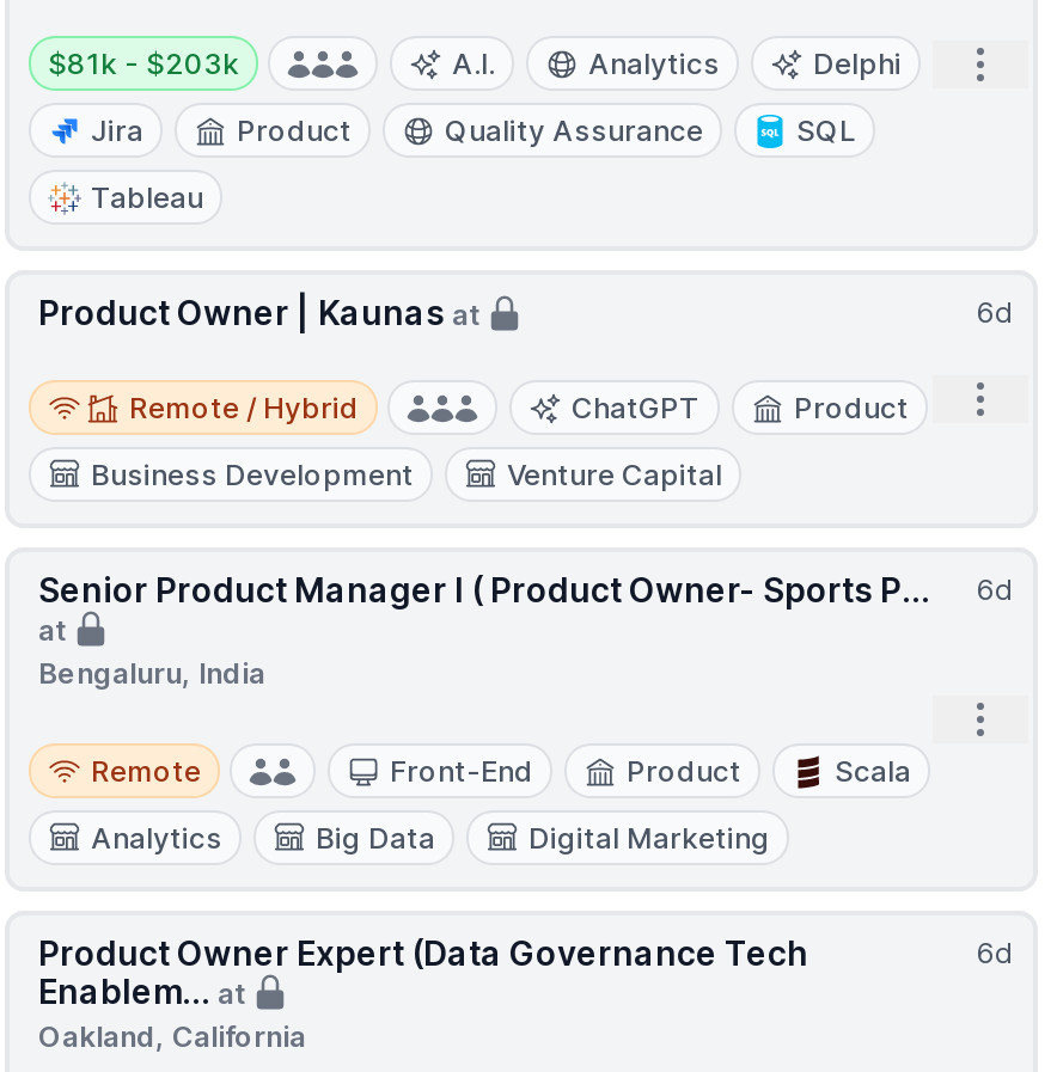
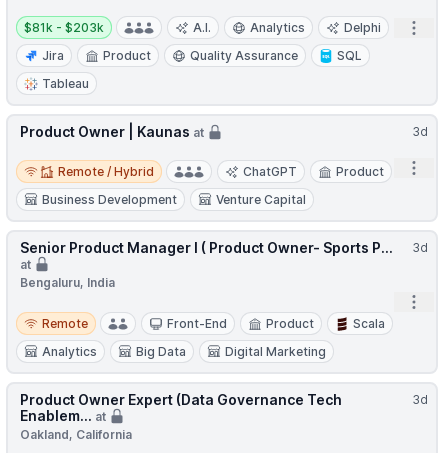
[975,294,1014,330] 6d -> [412,124,428,139] 3d
[38,569,1014,609] Senior Product Manager I ( Product Owner- Sports P... 6d -> [20,239,428,256] Senior Product Manager I ( Product Owner- Sports P... 3d
[975,935,1014,970] 6d -> [412,392,428,407] 3d

